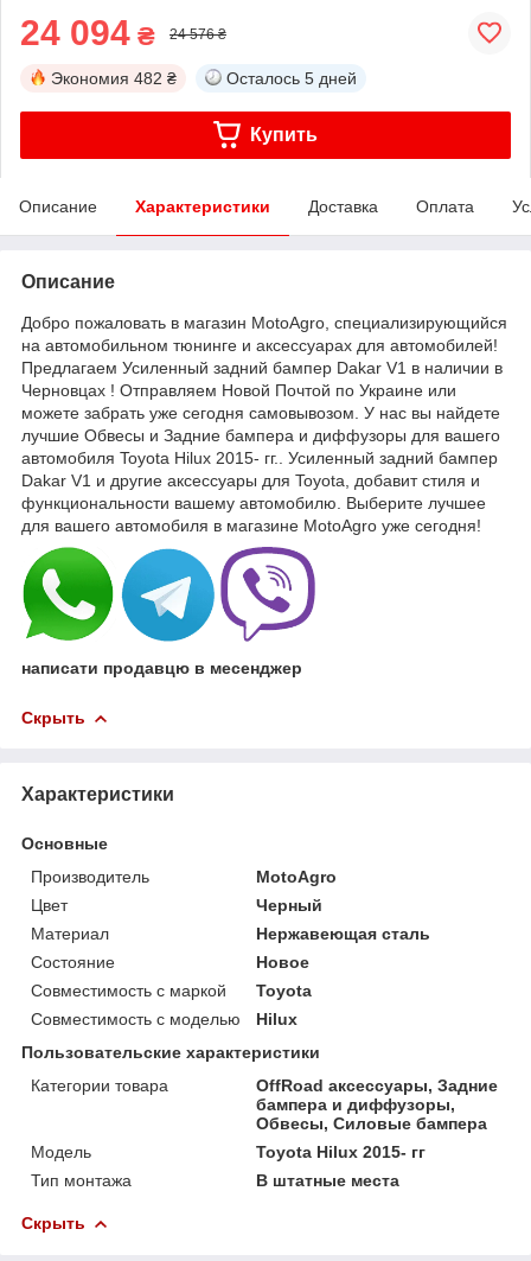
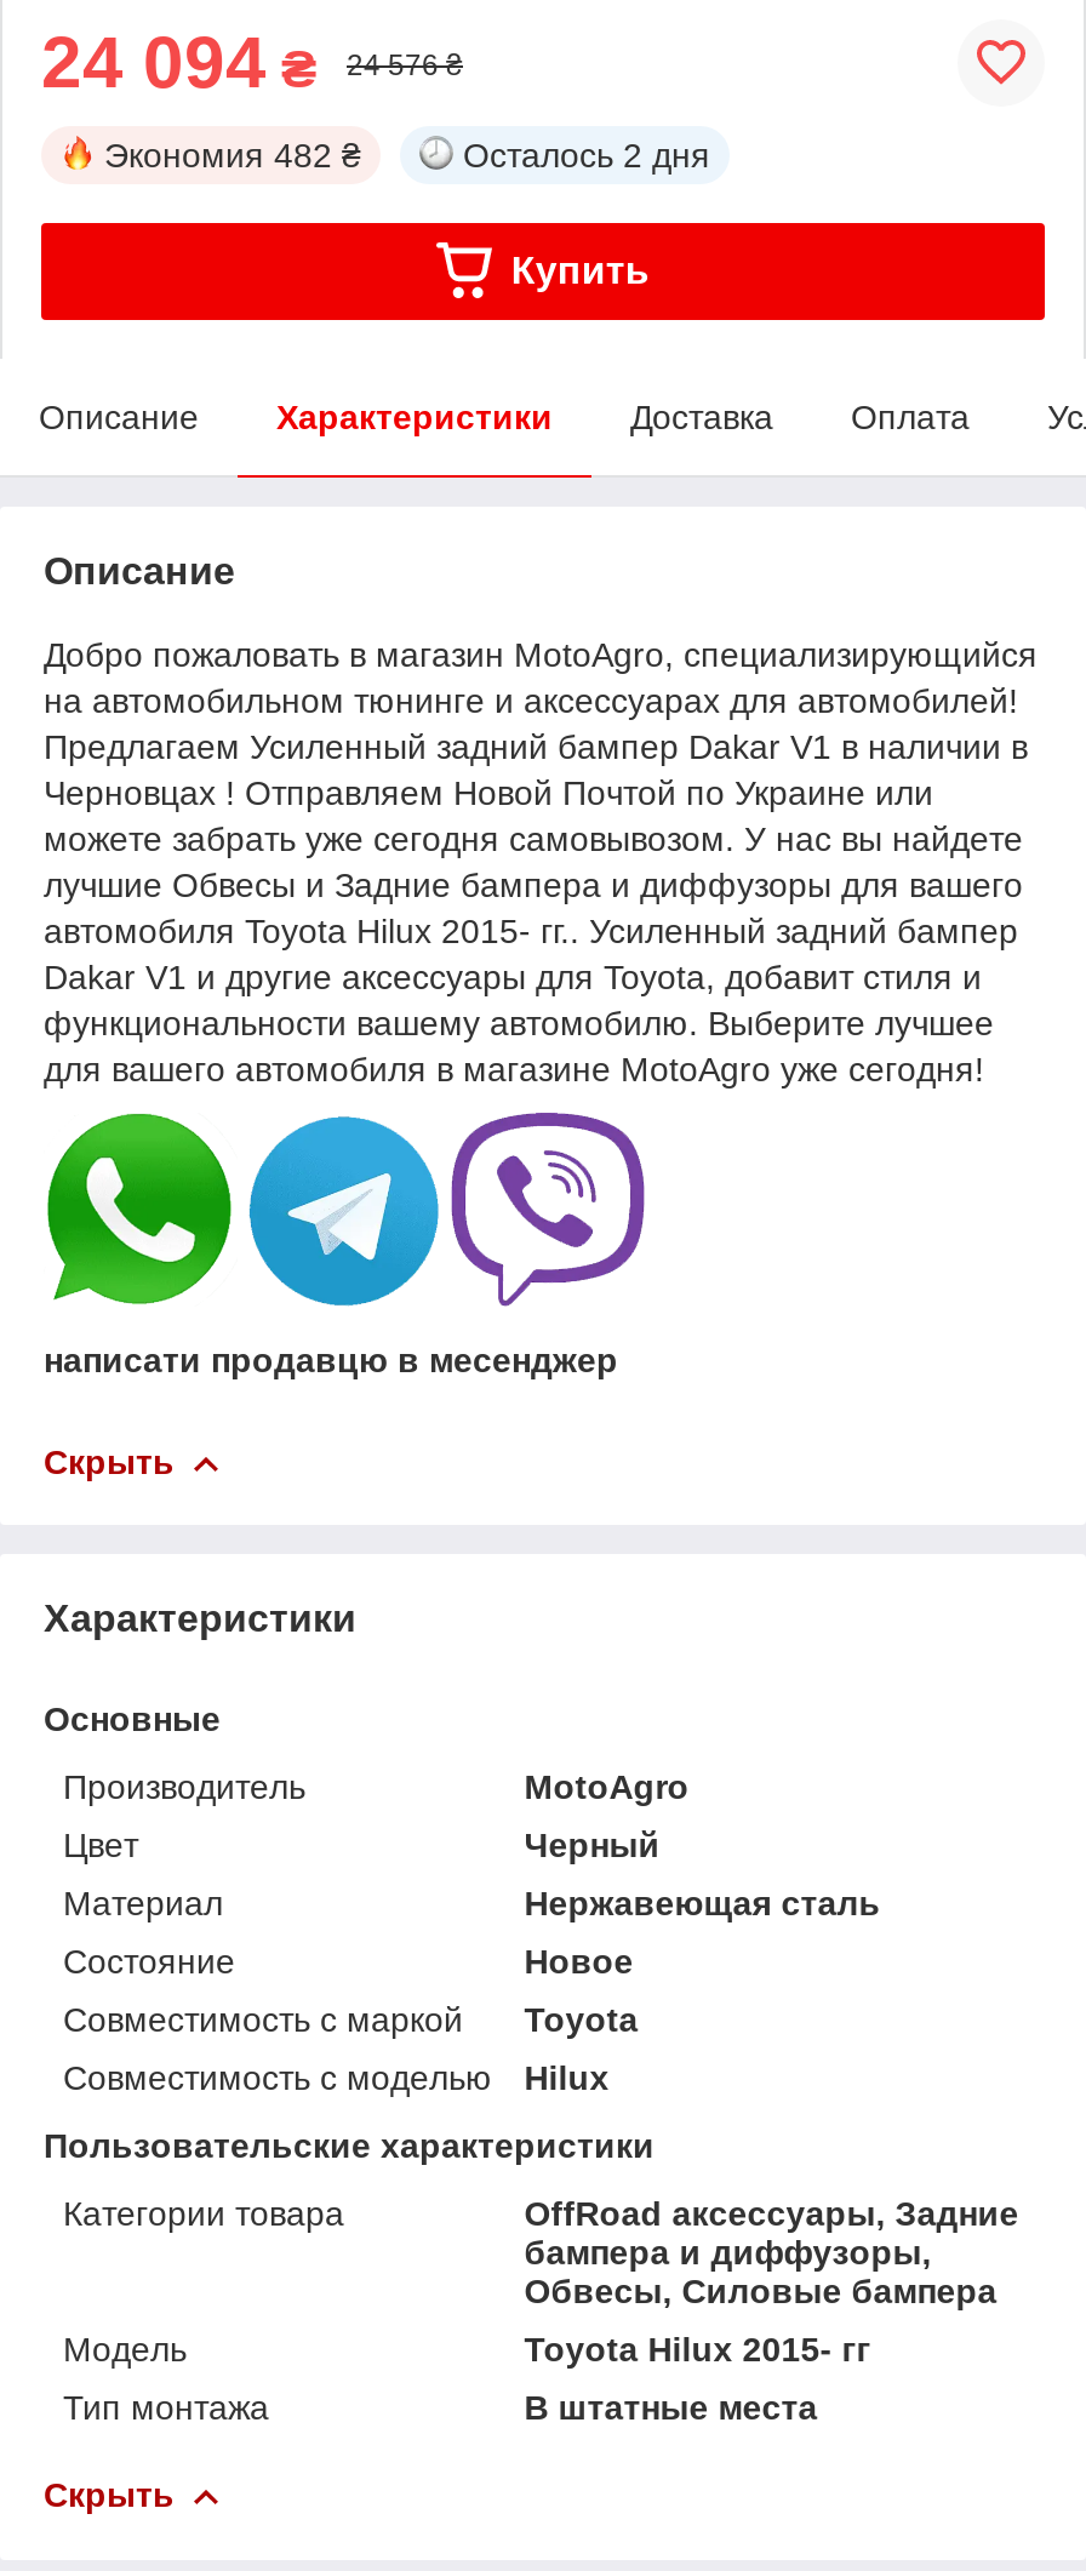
[226,69,357,88] Осталось 5 дней -> [463,135,710,174] Осталось 2 дня

